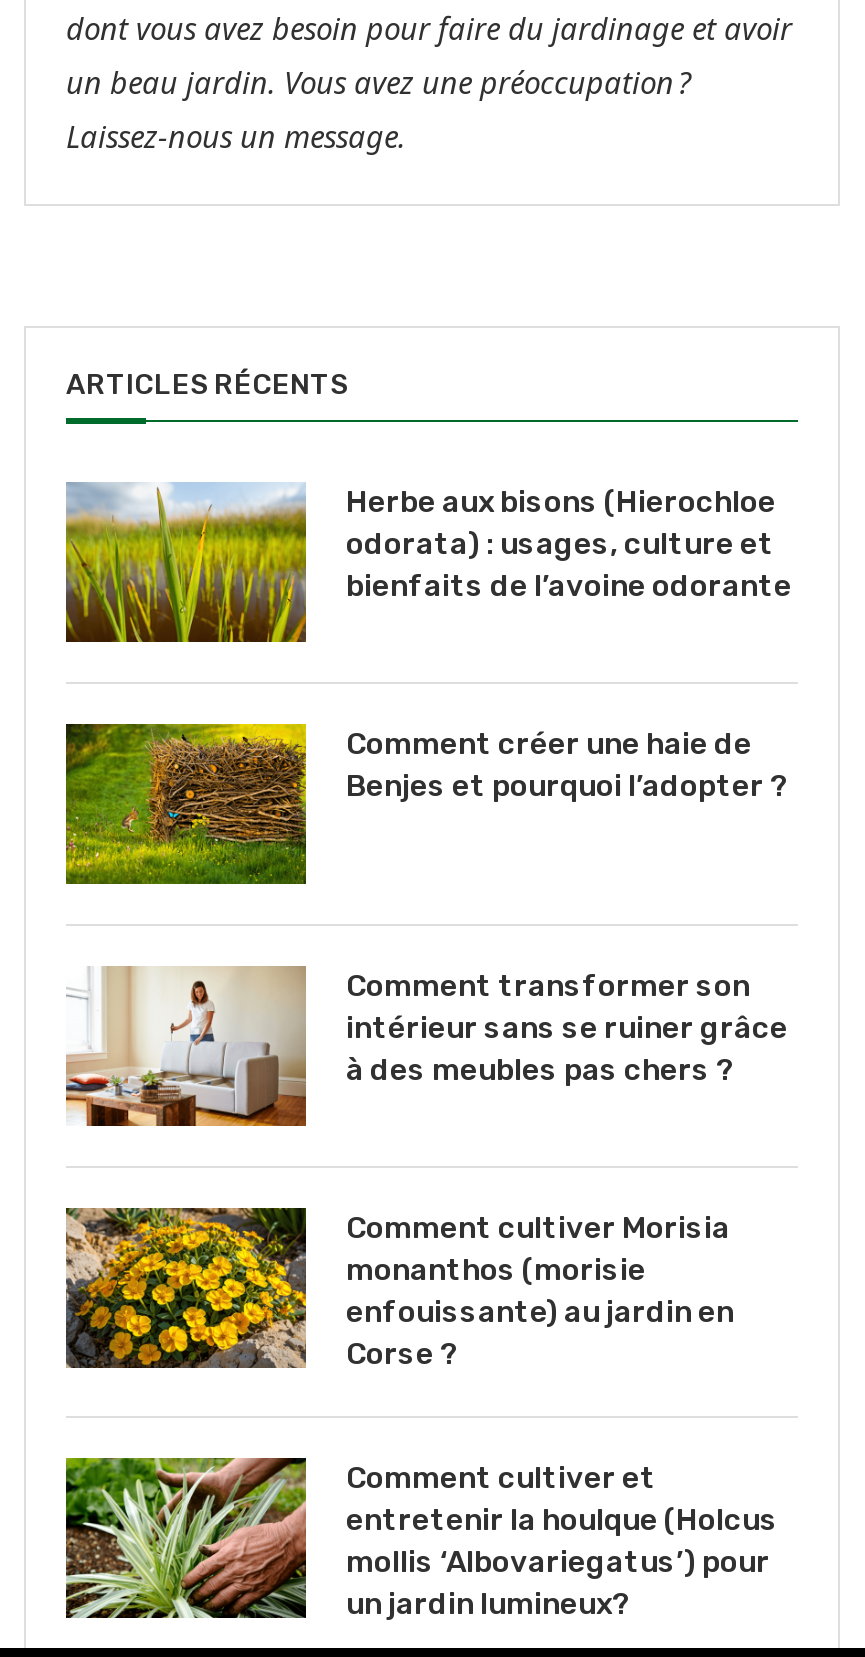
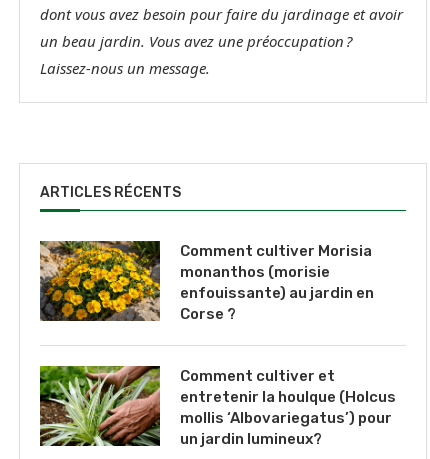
[66,482,792,644] [image] | Herbe aux bisons (Hierochloe | odorata) : usages, culture et | bienfaits de l’avoine odorante -> none
[64,722,788,886] [image] | Comment créer une haie de | Benjes et pourquoi l’adopter ? -> none
[64,964,788,1128] [image] | Comment transformer son | intérieur sans se ruiner grâce | à des meubles pas chers ? -> none

